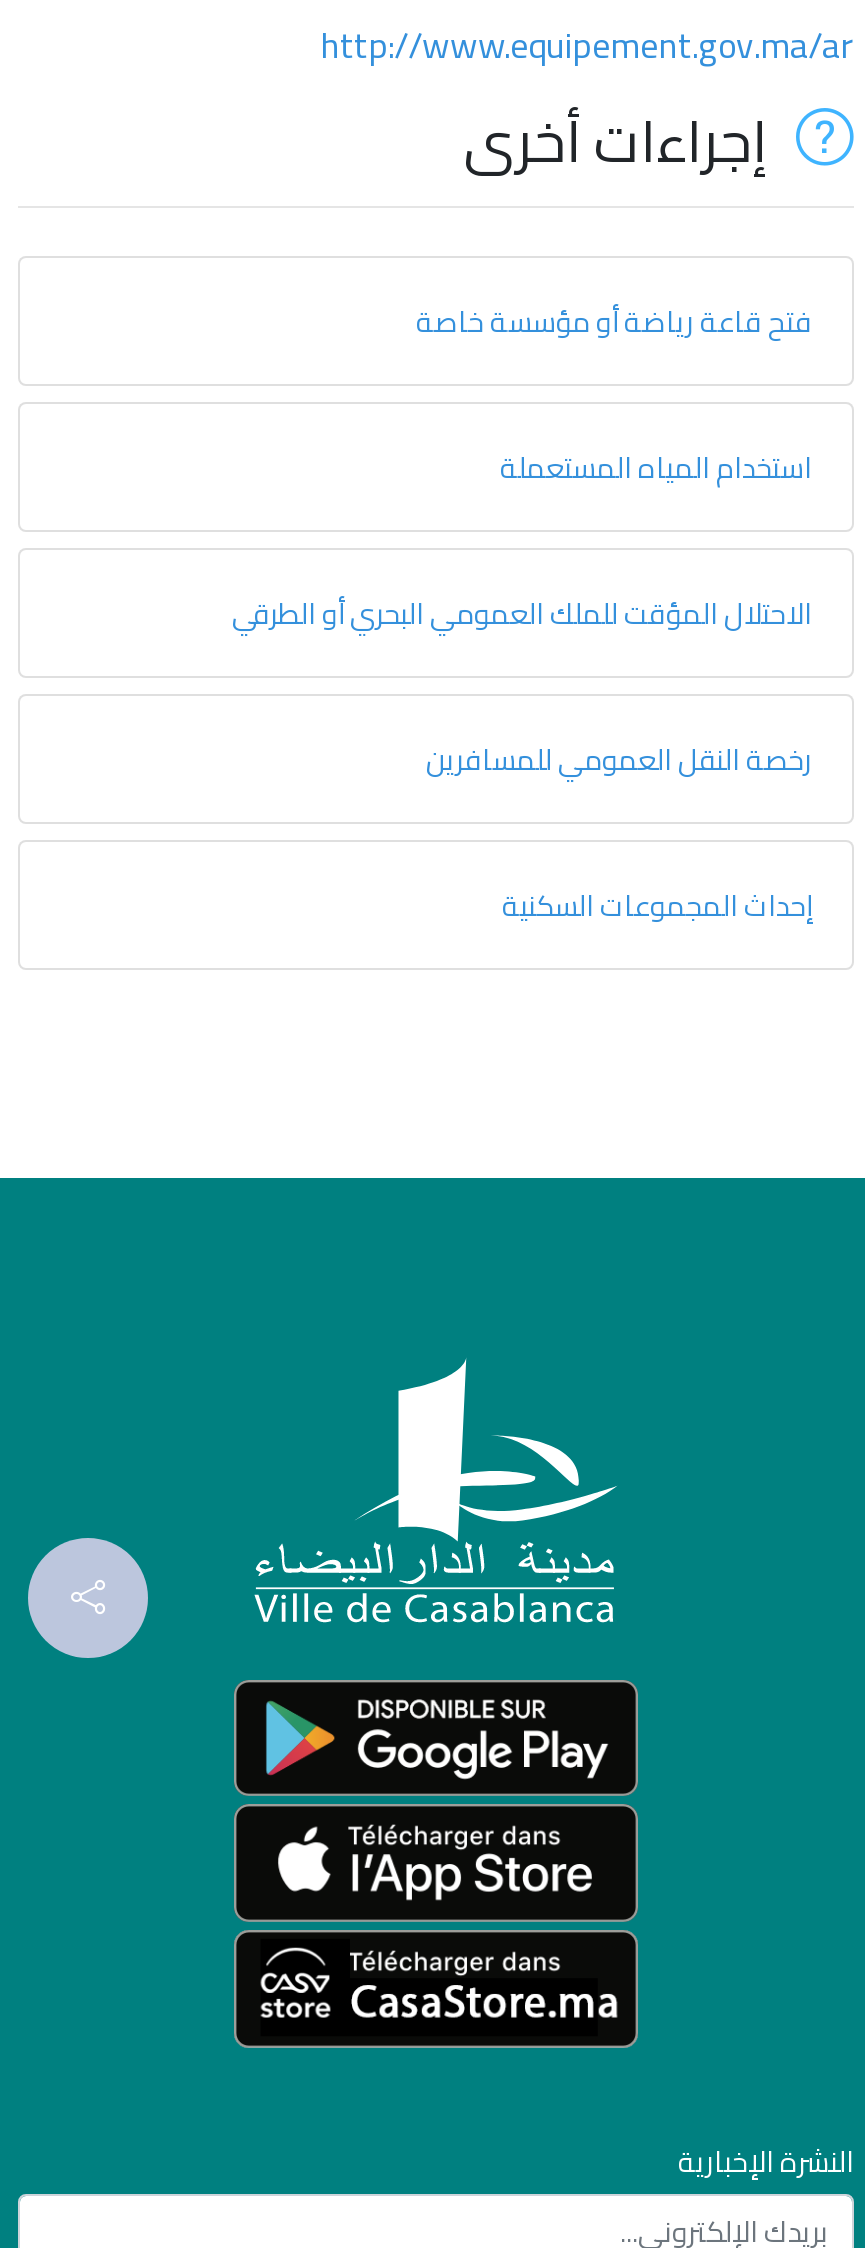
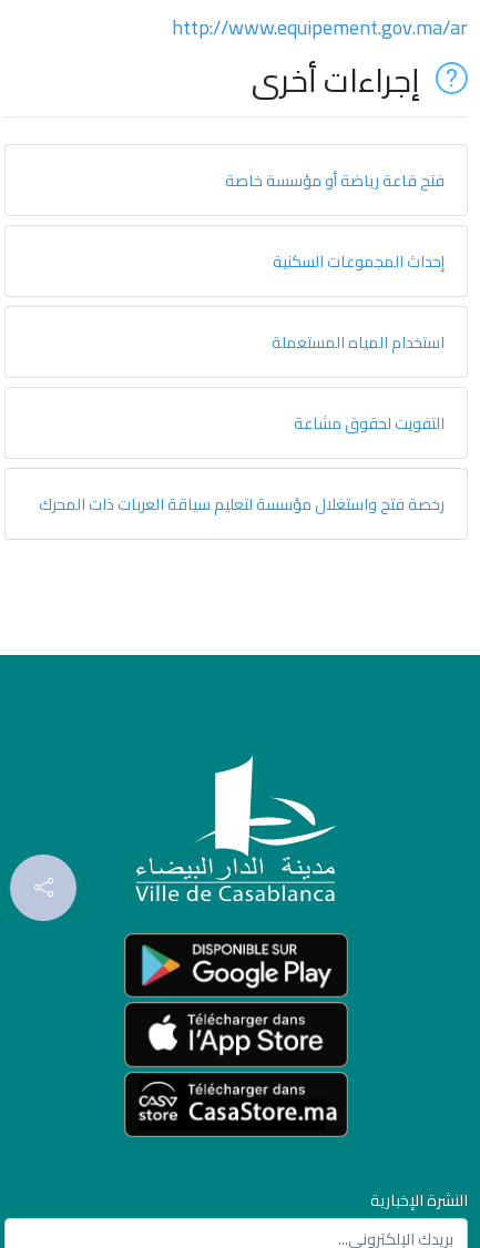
moved [500,440,812,494] -> [272,327,445,357]: استخدام المياه المستعملة
[232,586,812,786] الاحتلال المؤقت للملك العمومي البحري أو الطرقي | رخصة النقل العمومي للمسافرين -> none
moved [502,878,812,932] -> [273,246,445,276]: إحداث المجموعات السكنية
none -> [39,408,445,519] التفويت لحقوق مشاعة | رخصة فتح واستغلال مؤسسة لتعليم سياقة العربات ذات المحرك

